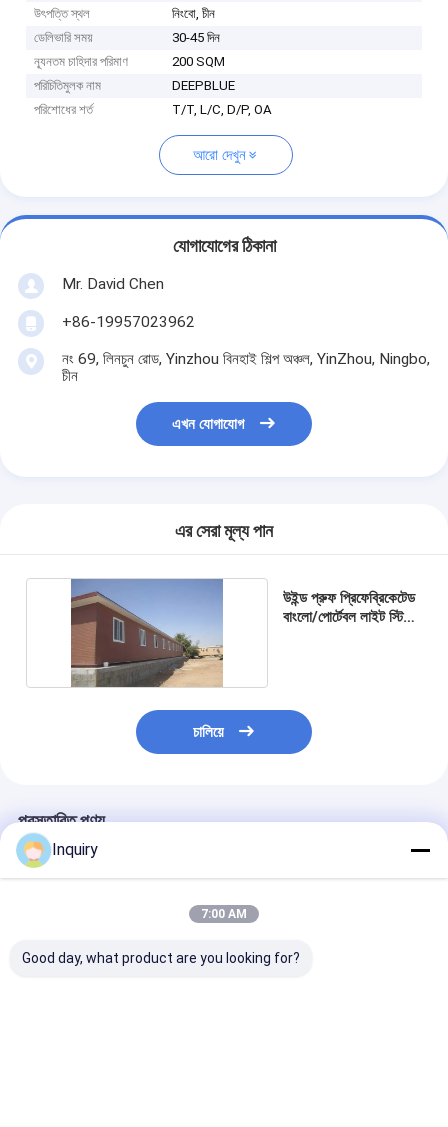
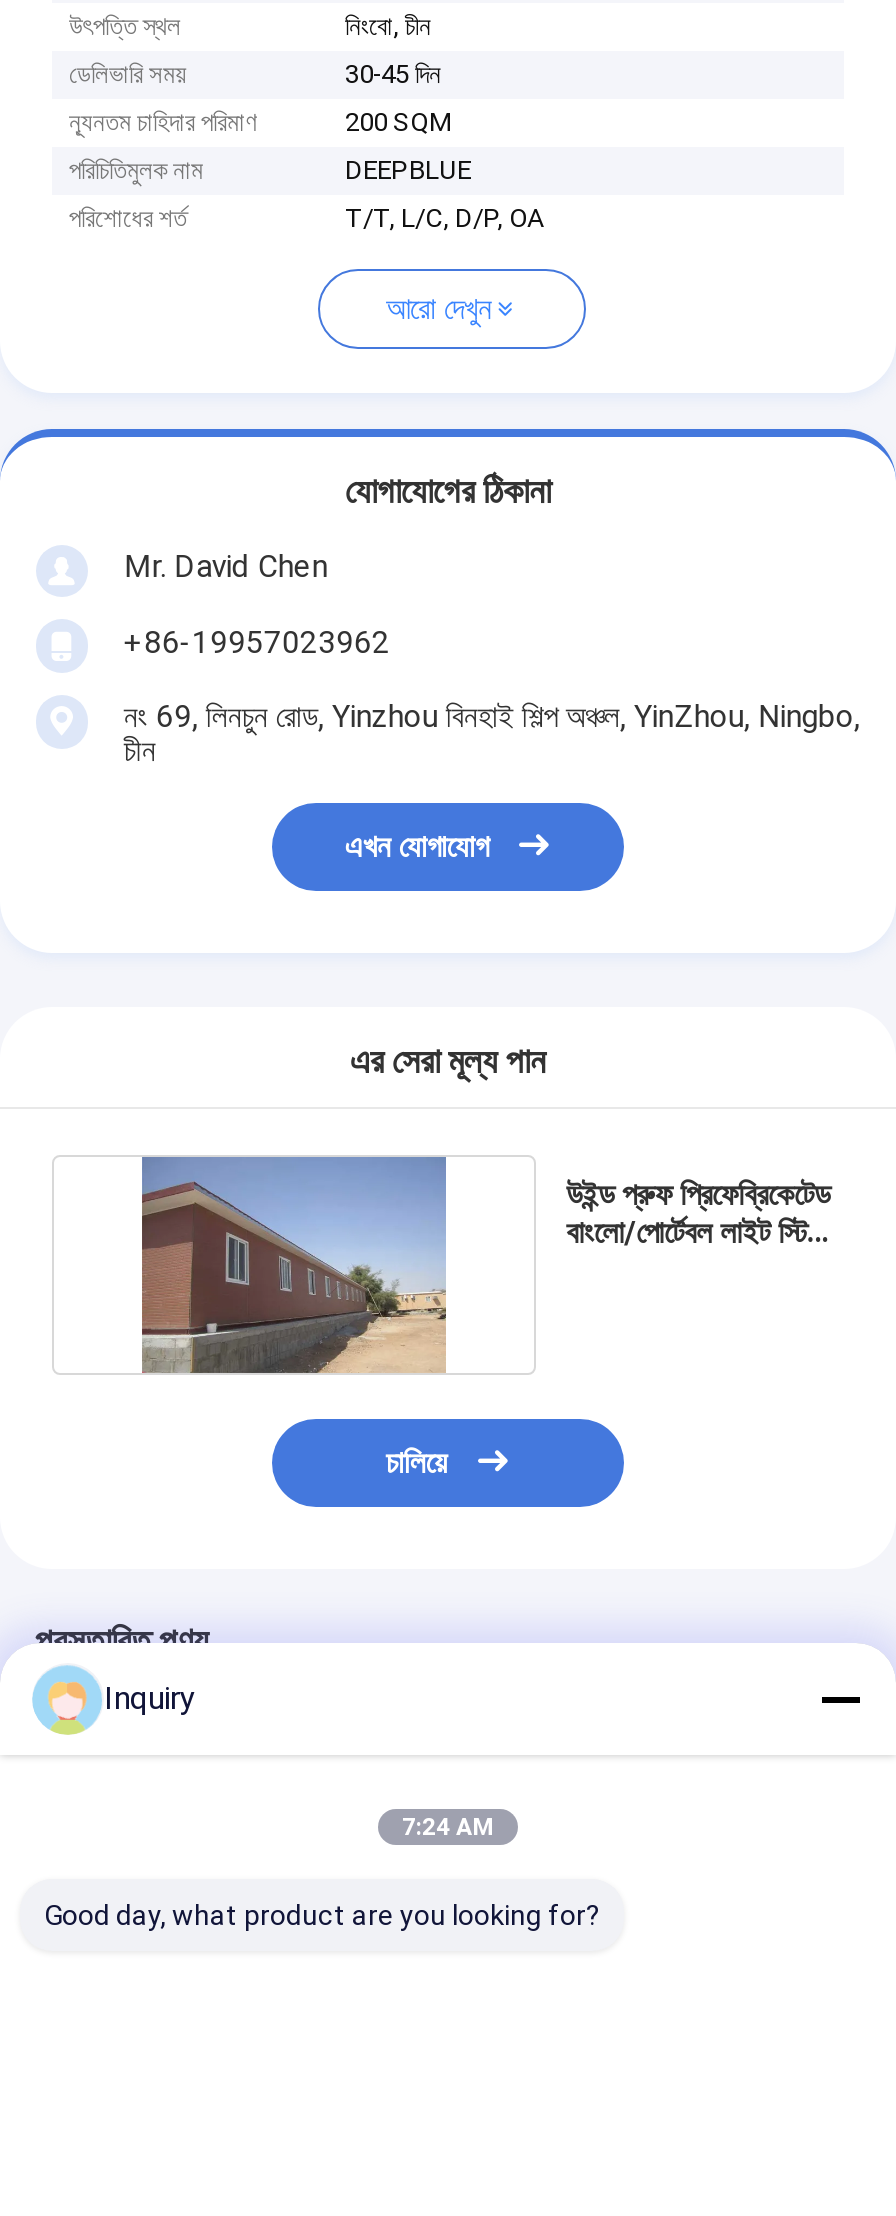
[201,907,247,921] 7:00 AM -> [402,1813,494,1841] 7:24 AM

